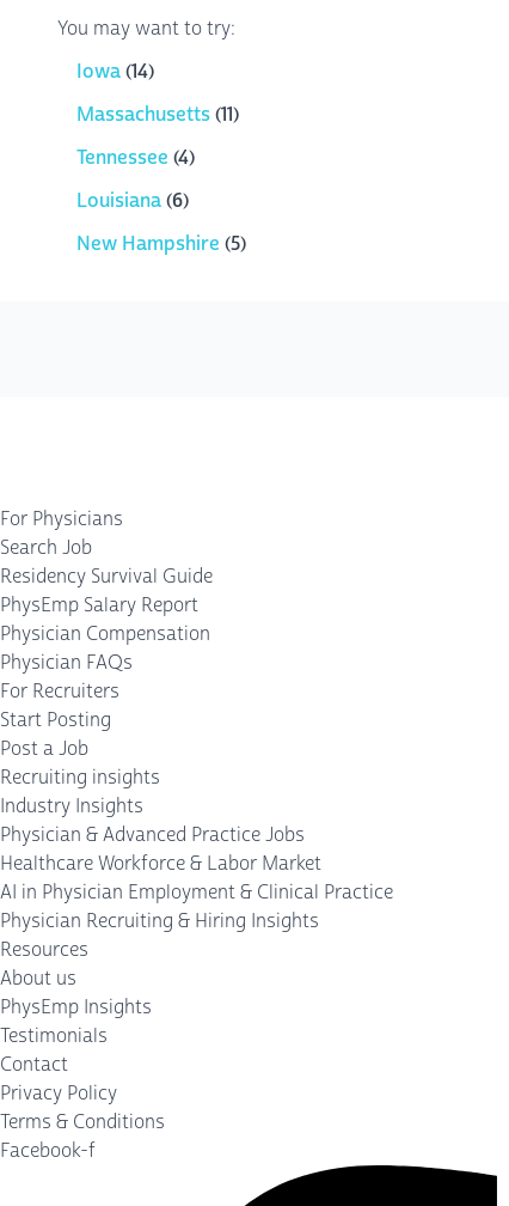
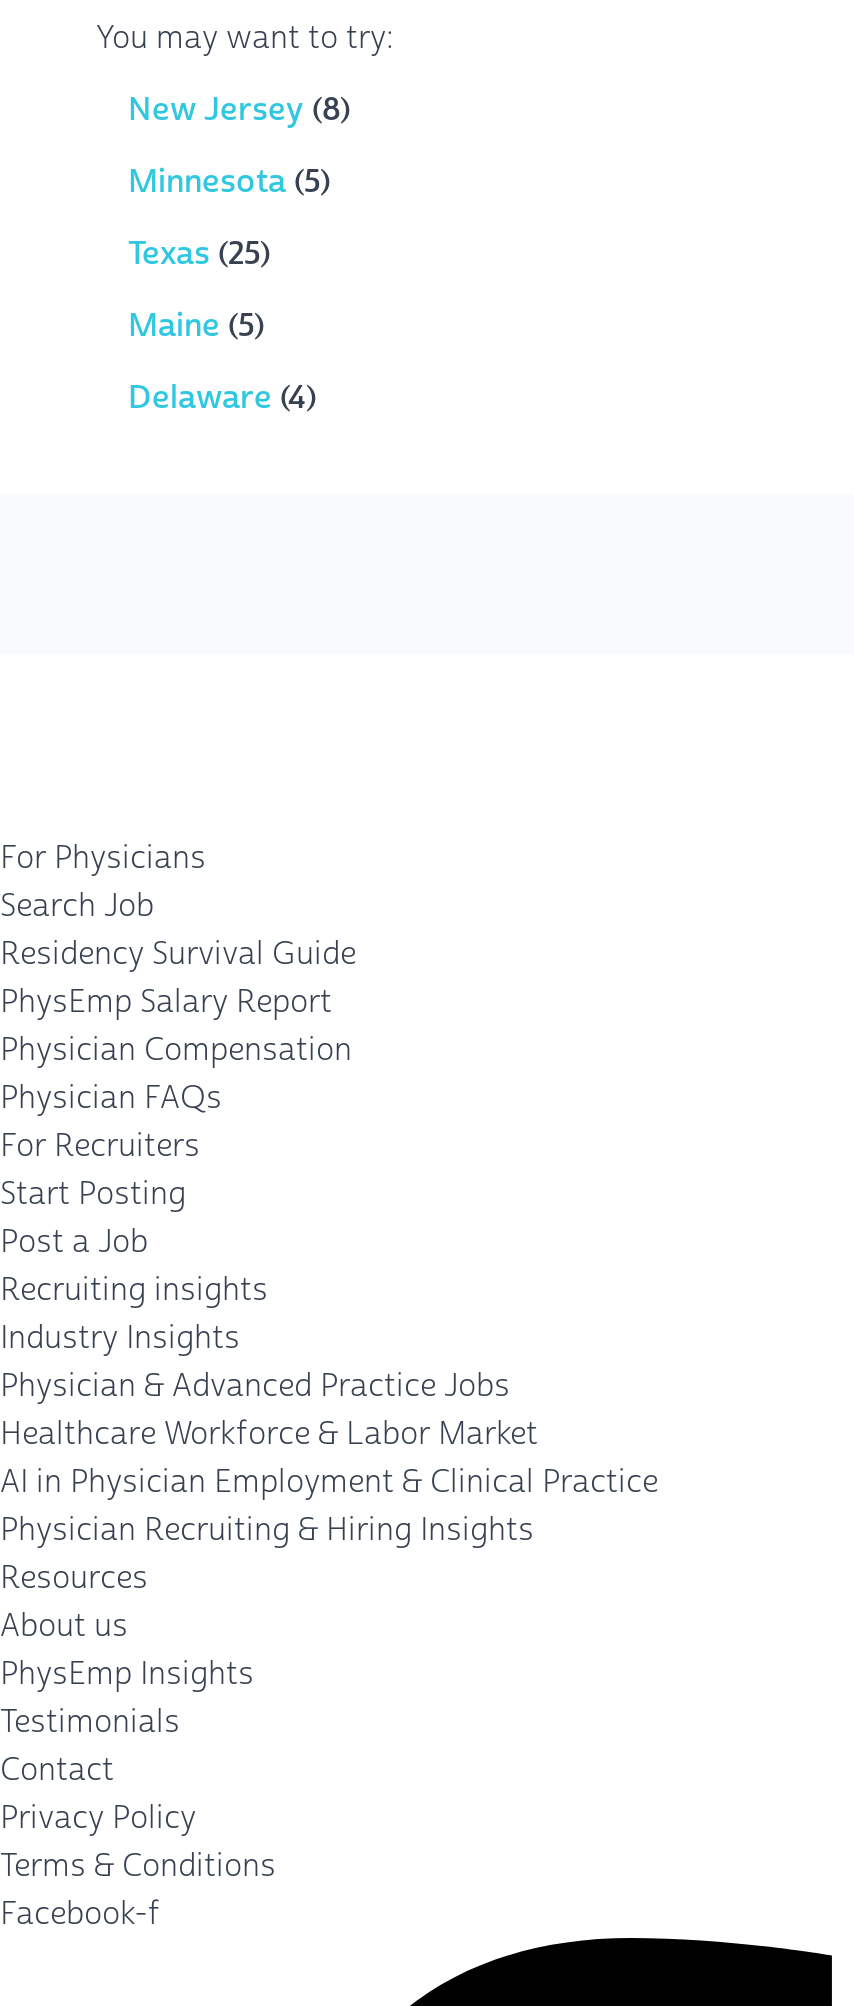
[76,59,154,84] Iowa (14) -> [128,88,350,130] New Jersey (8)
[76,102,239,127] Massachusetts (11) -> [128,160,330,202] Minnesota (5)
[76,145,195,170] Tennessee (4) -> [128,232,270,274] Texas (25)
[76,188,189,213] Louisiana (6) -> [128,304,264,346] Maine (5)
[76,231,246,256] New Hampshire (5) -> [128,376,316,418] Delaware (4)

